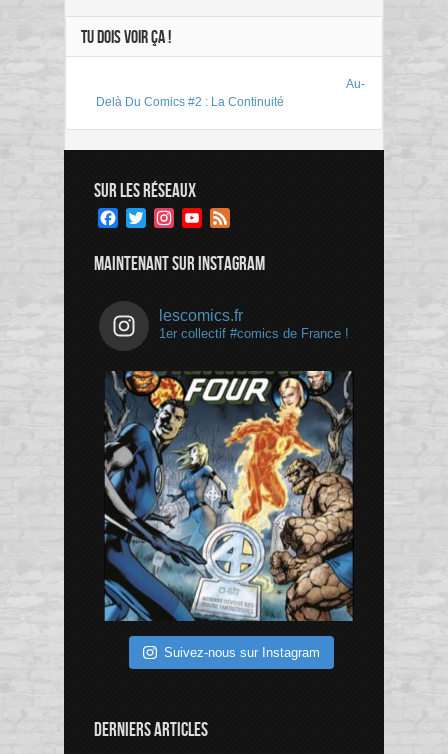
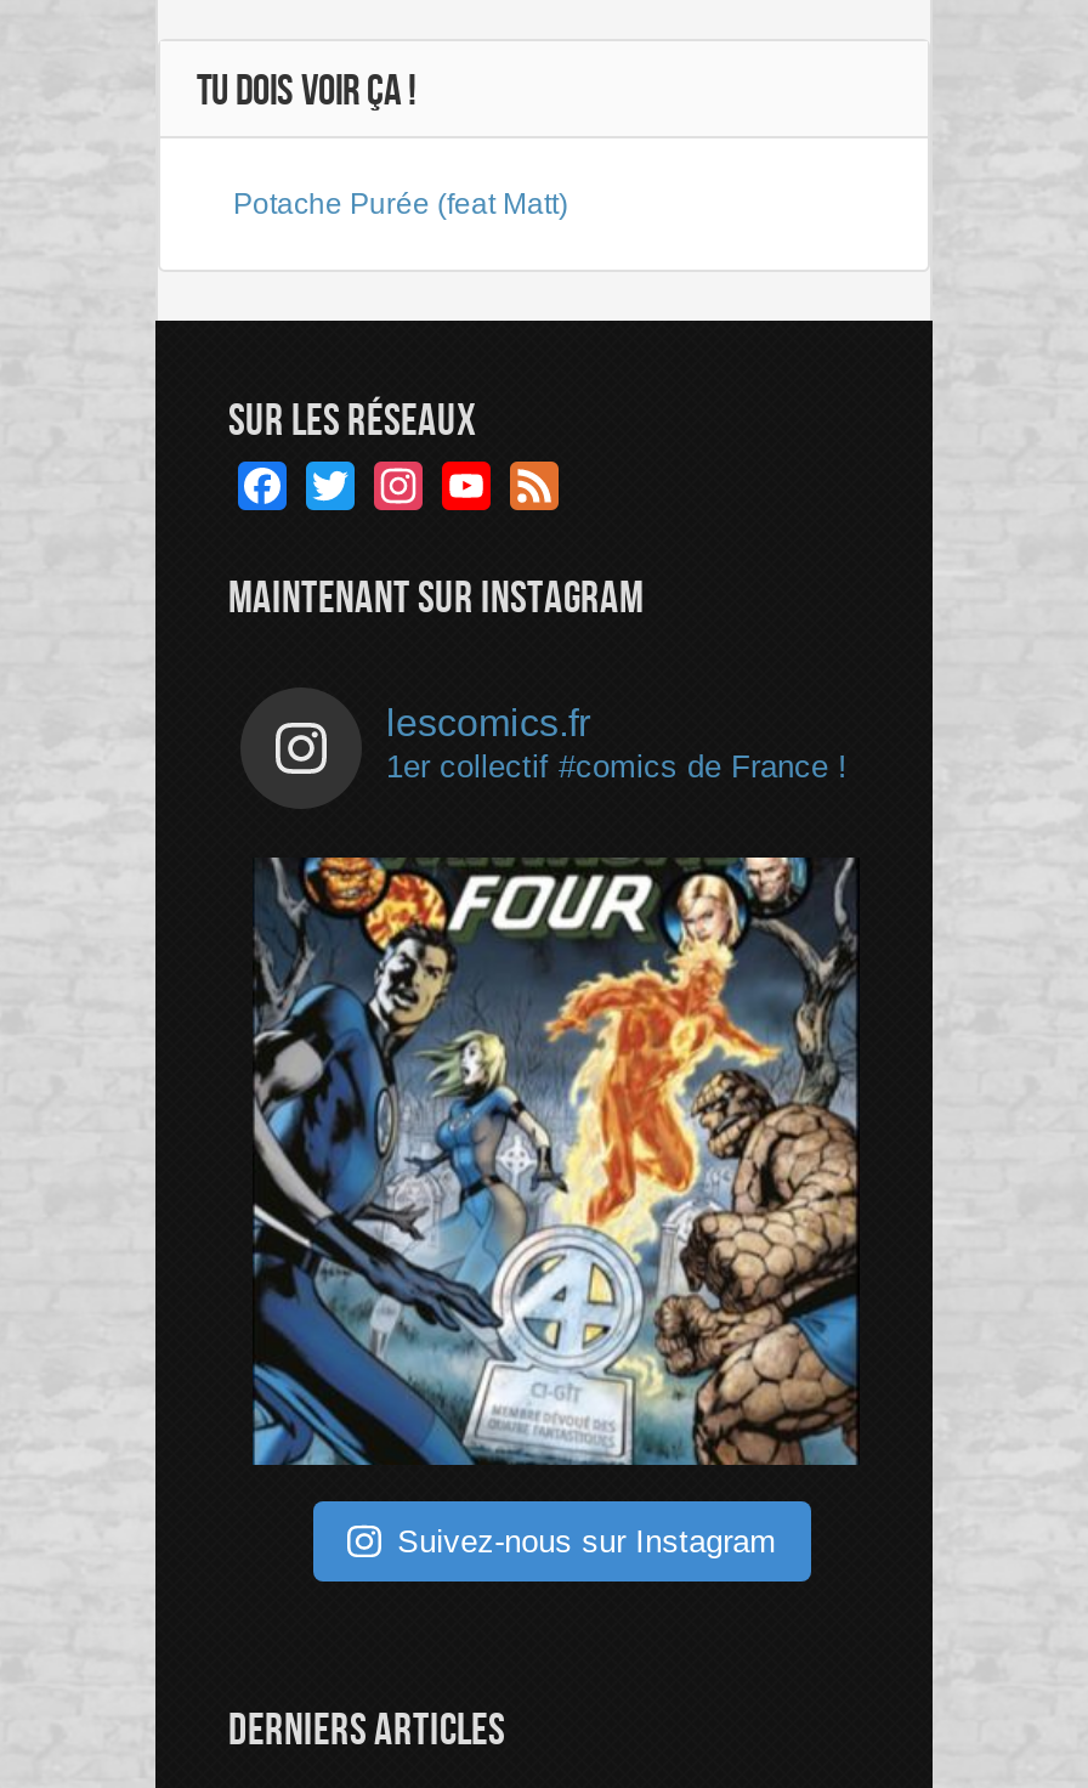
[96,77,365,109] Au- | Delà Du Comics #2 : La Continuité -> [233,188,568,222] Potache Purée (feat Matt)

